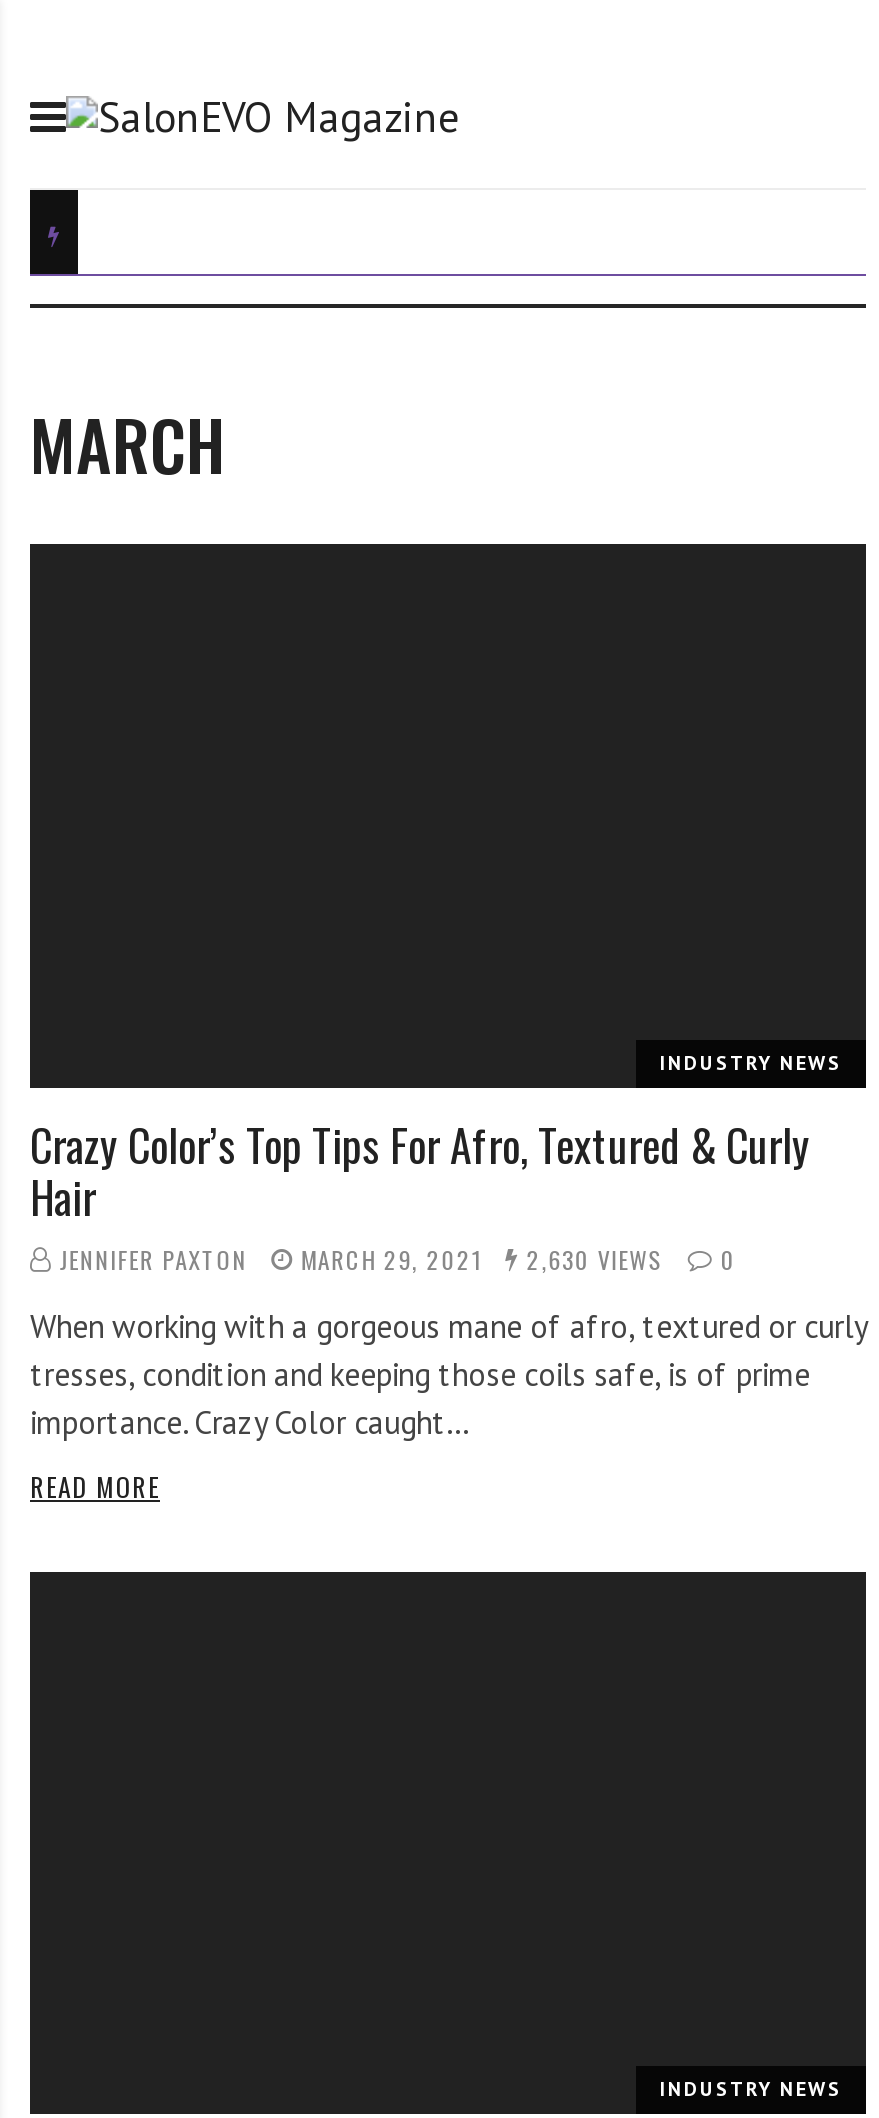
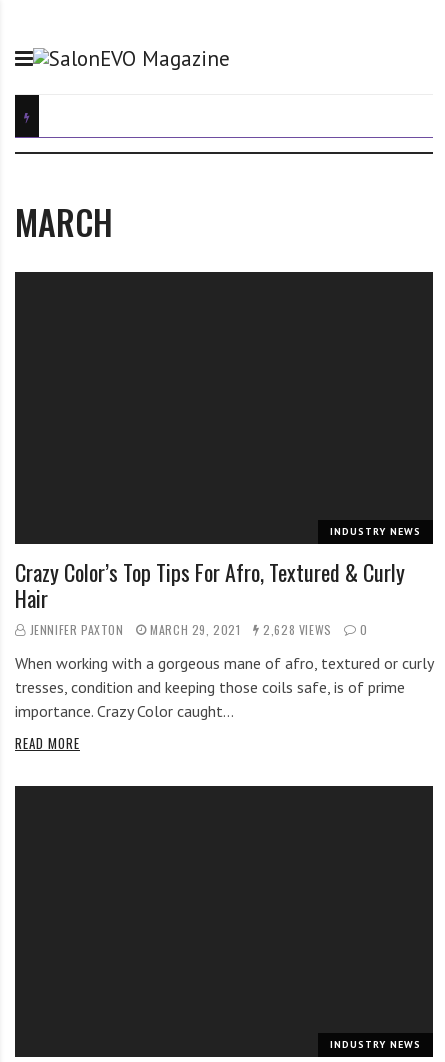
[526,1241,664,1275] 2,630 VIEWS -> [263,621,332,638] 2,628 VIEWS

